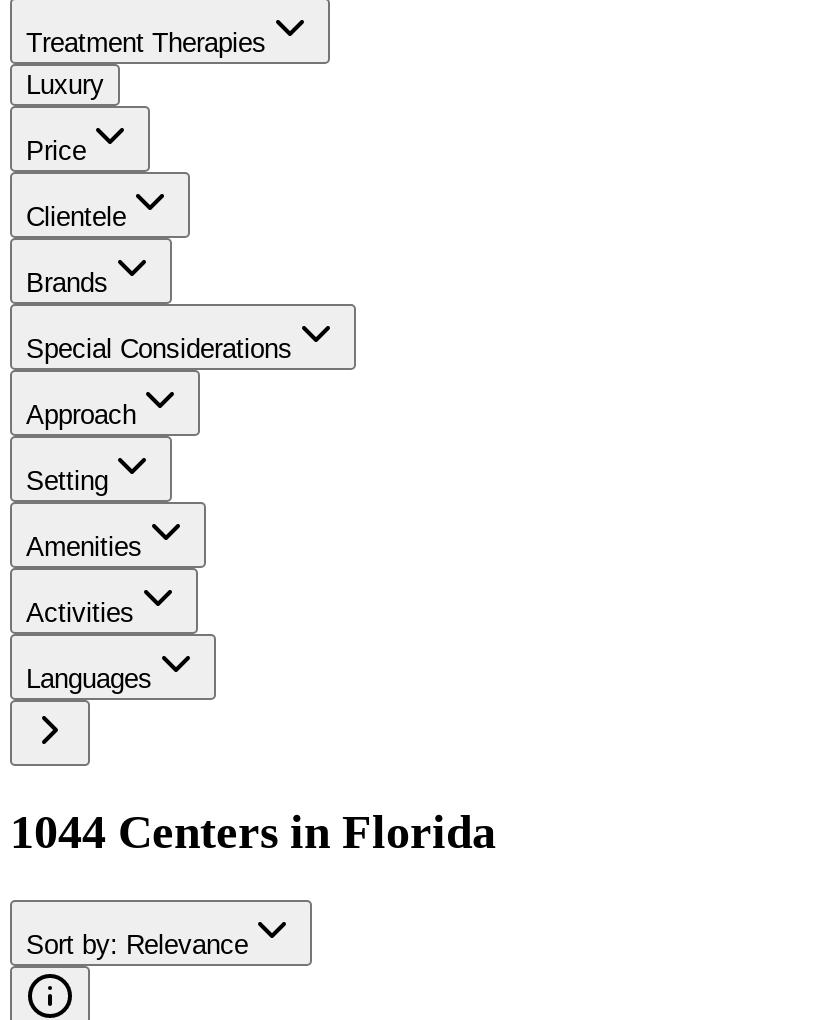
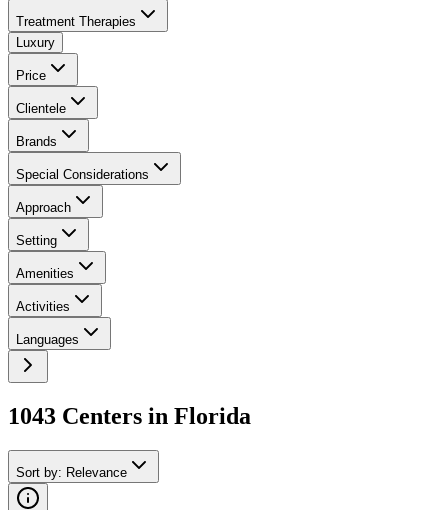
[10,805,496,857] 1044 Centers in Florida -> [8,403,251,429] 1043 Centers in Florida

